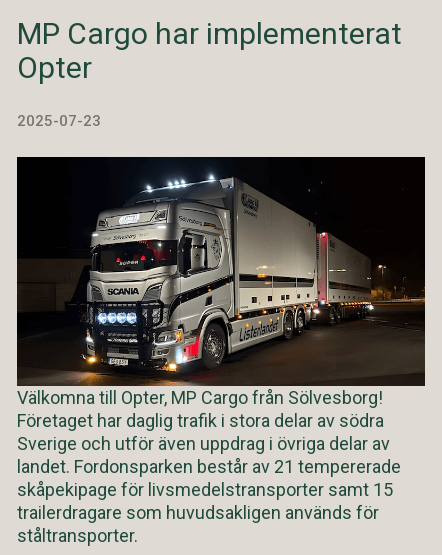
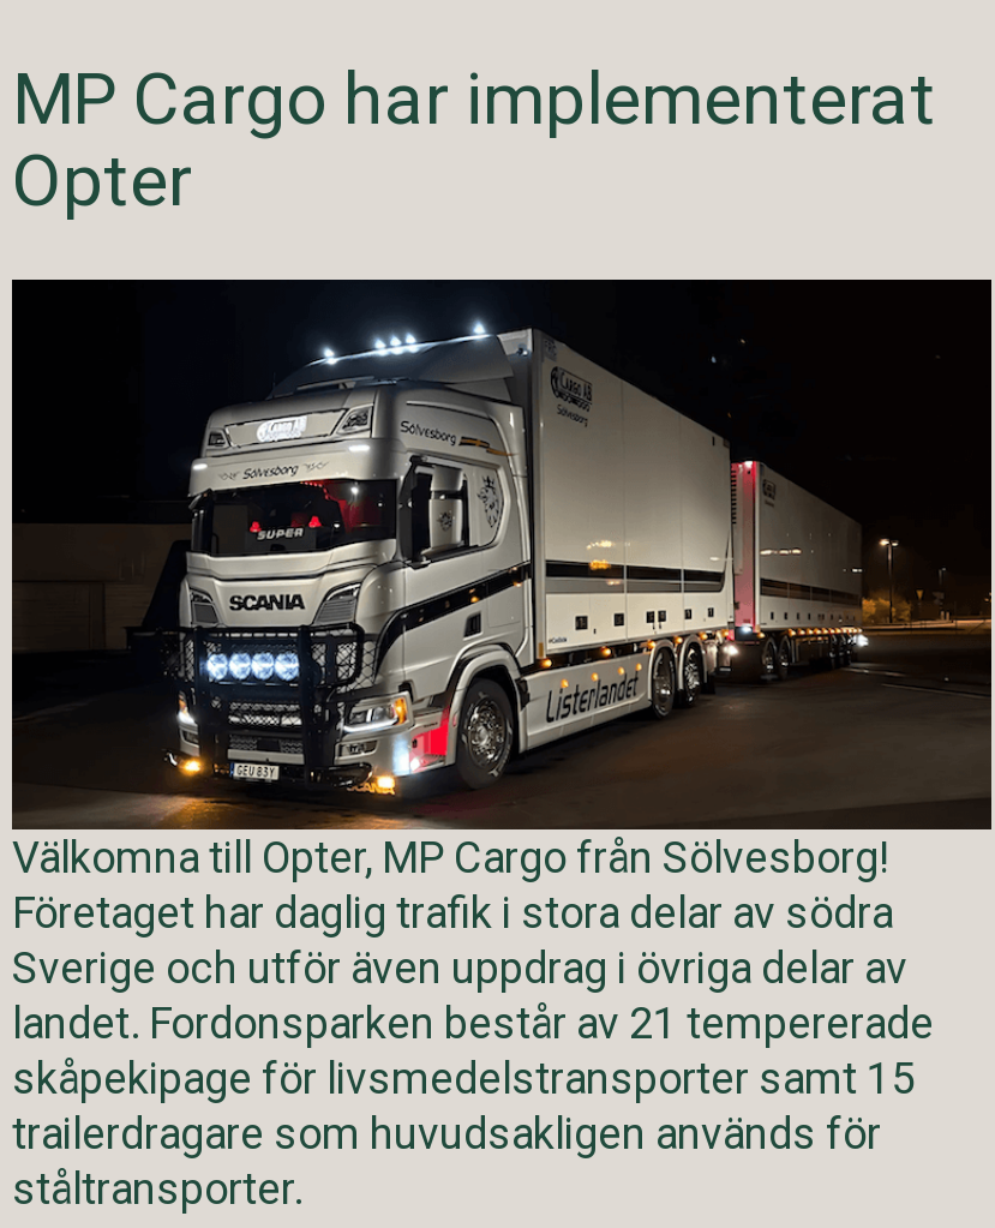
[17,112,101,130] 2025-07-23 -> none

